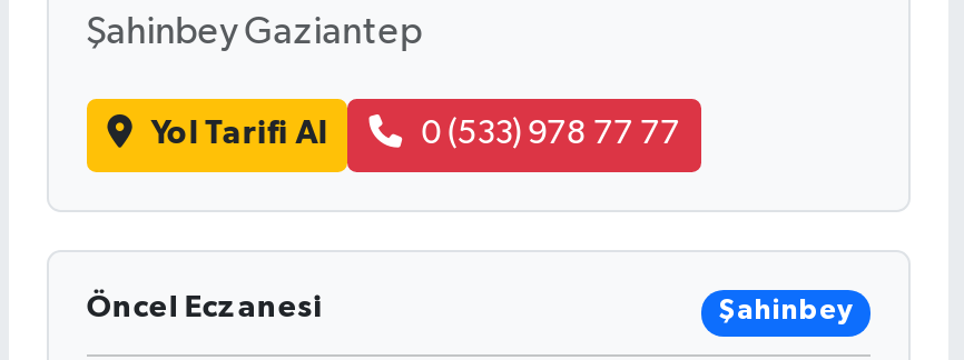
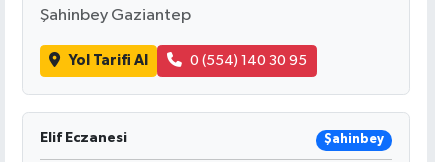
[421,117,679,151] 0 (533) 978 77 77 -> [190,53,307,68] 0 (554) 140 30 95
[86,291,322,322] Öncel Eczanesi -> [40,131,127,145] Elif Eczanesi

